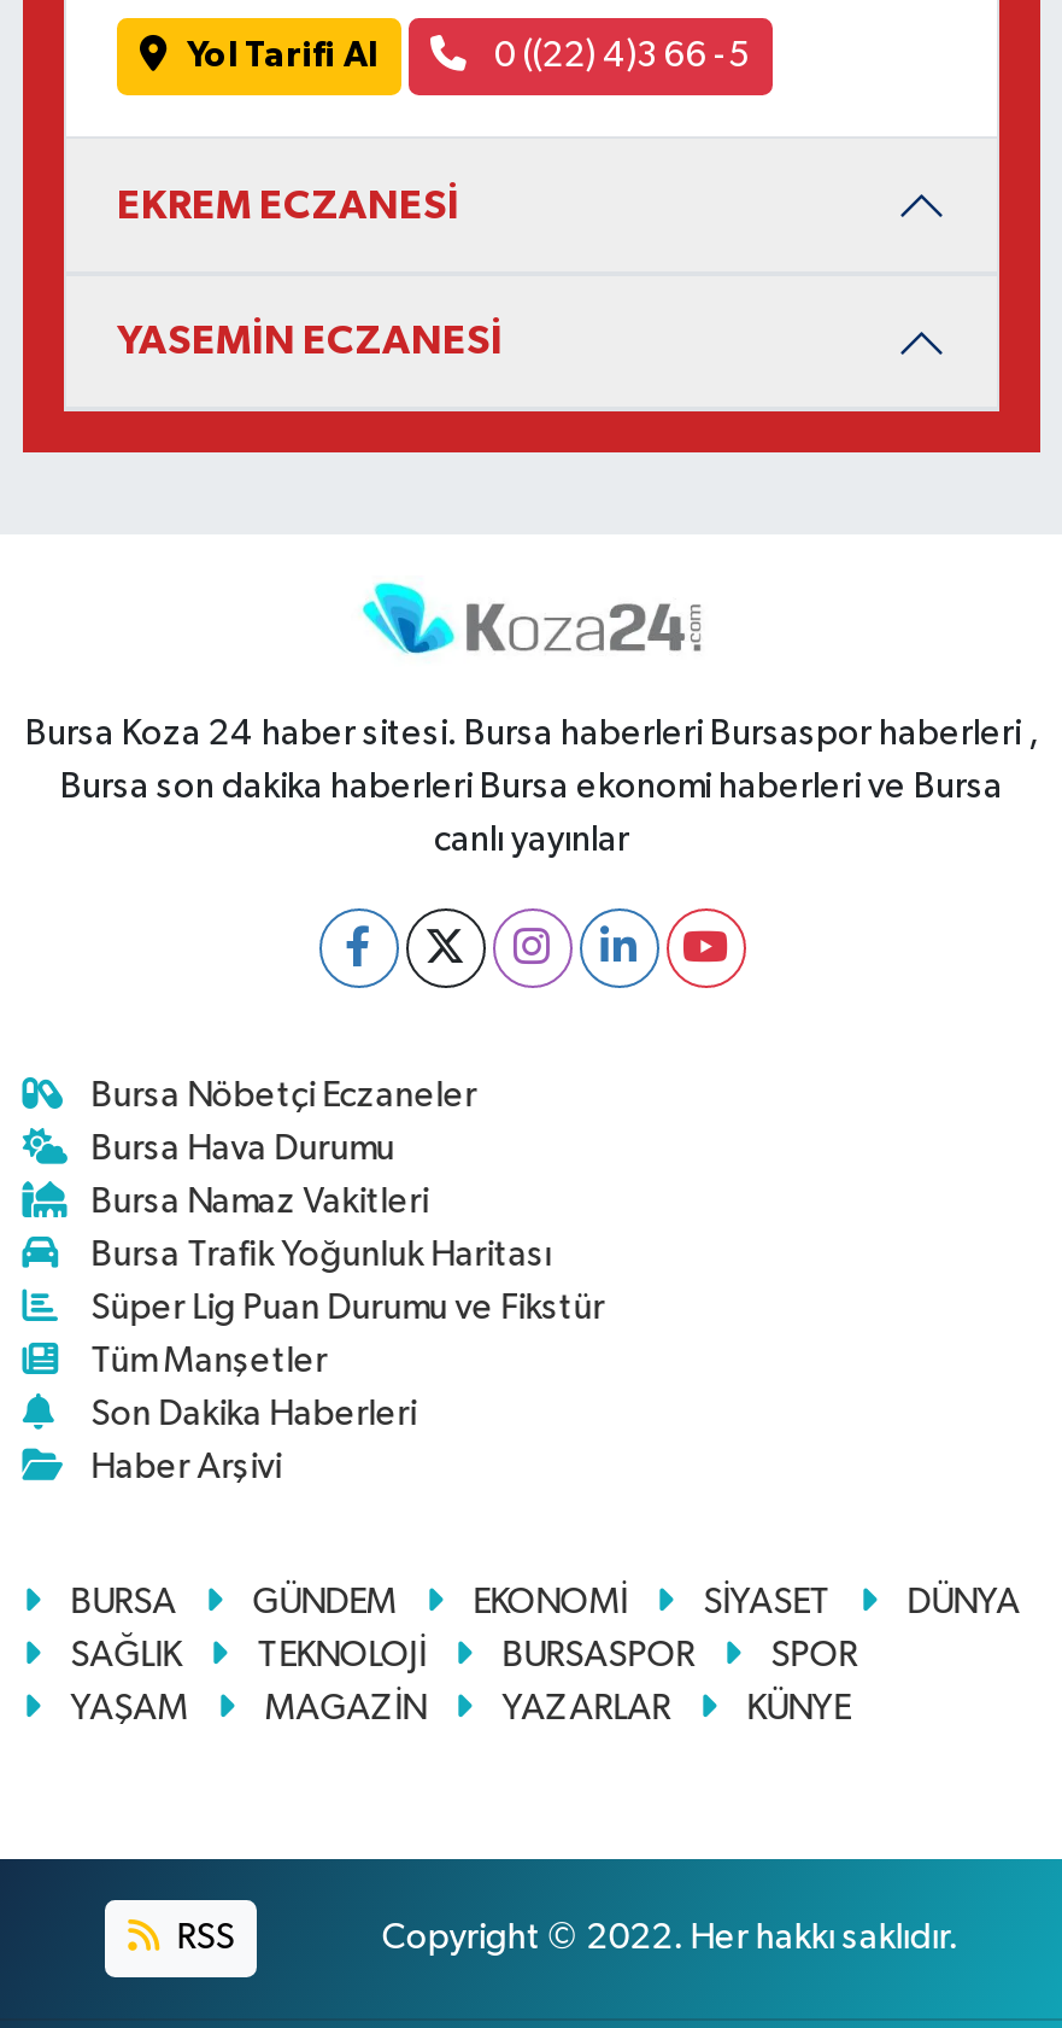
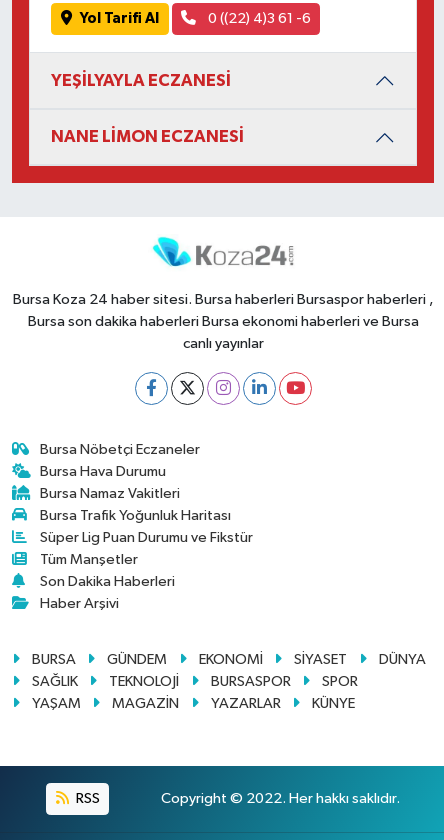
[487,38,750,74] 0 ((22) 4)3 66 -5 -> [204,11,310,26] 0 ((22) 4)3 61 -6
[117,184,459,225] EKREM ECZANESİ -> [51,72,231,89] YEŞİLYAYLA ECZANESİ
[117,320,503,361] YASEMİN ECZANESİ -> [51,128,244,145] NANE LİMON ECZANESİ

